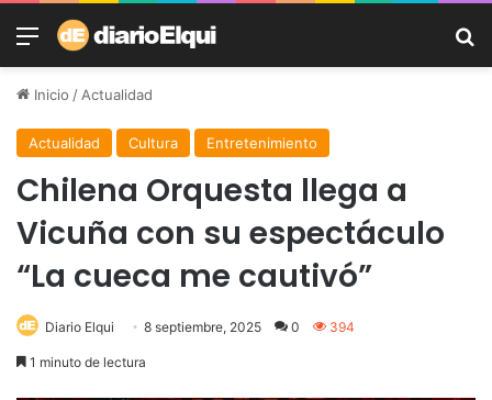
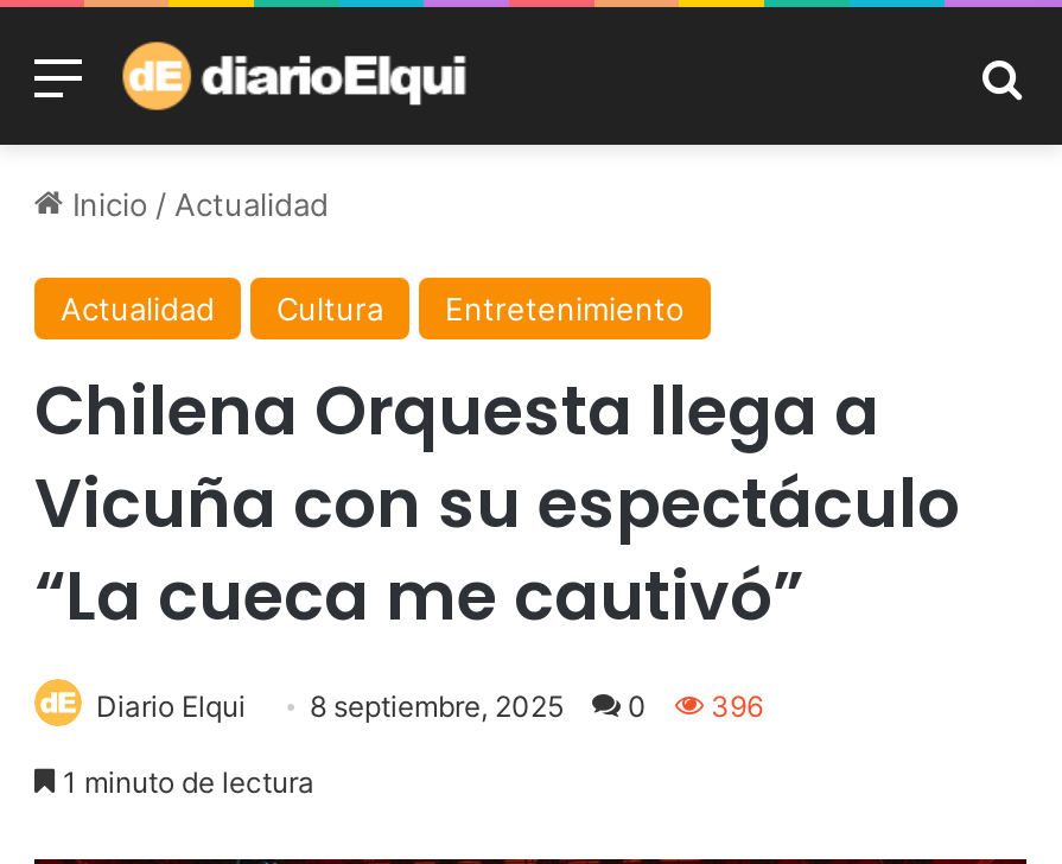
[45,319,355,335] Diario Elqui 8 septiembre, 2025 0 394 -> [96,689,763,724] Diario Elqui 8 septiembre, 2025 0 396

